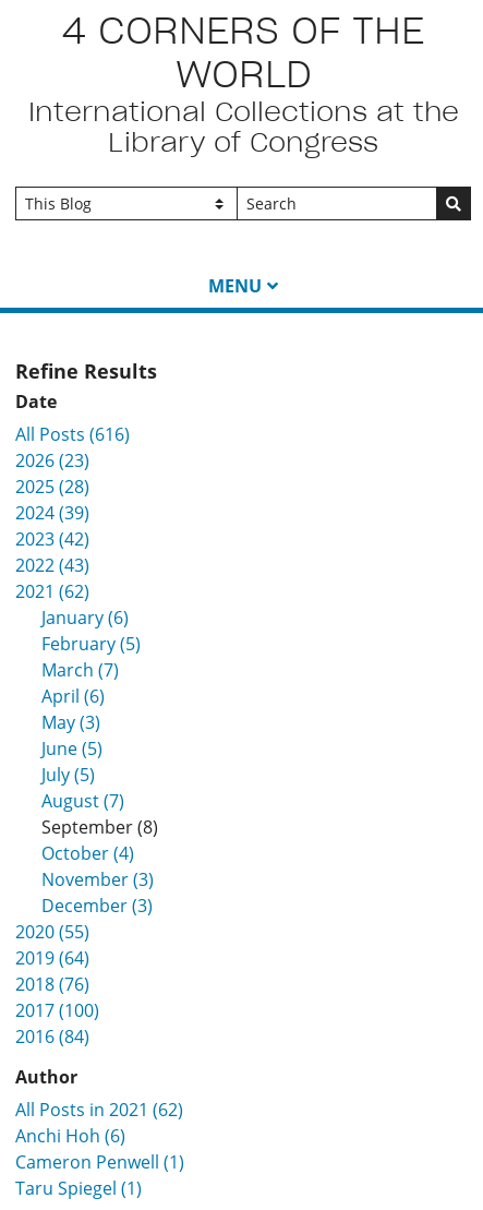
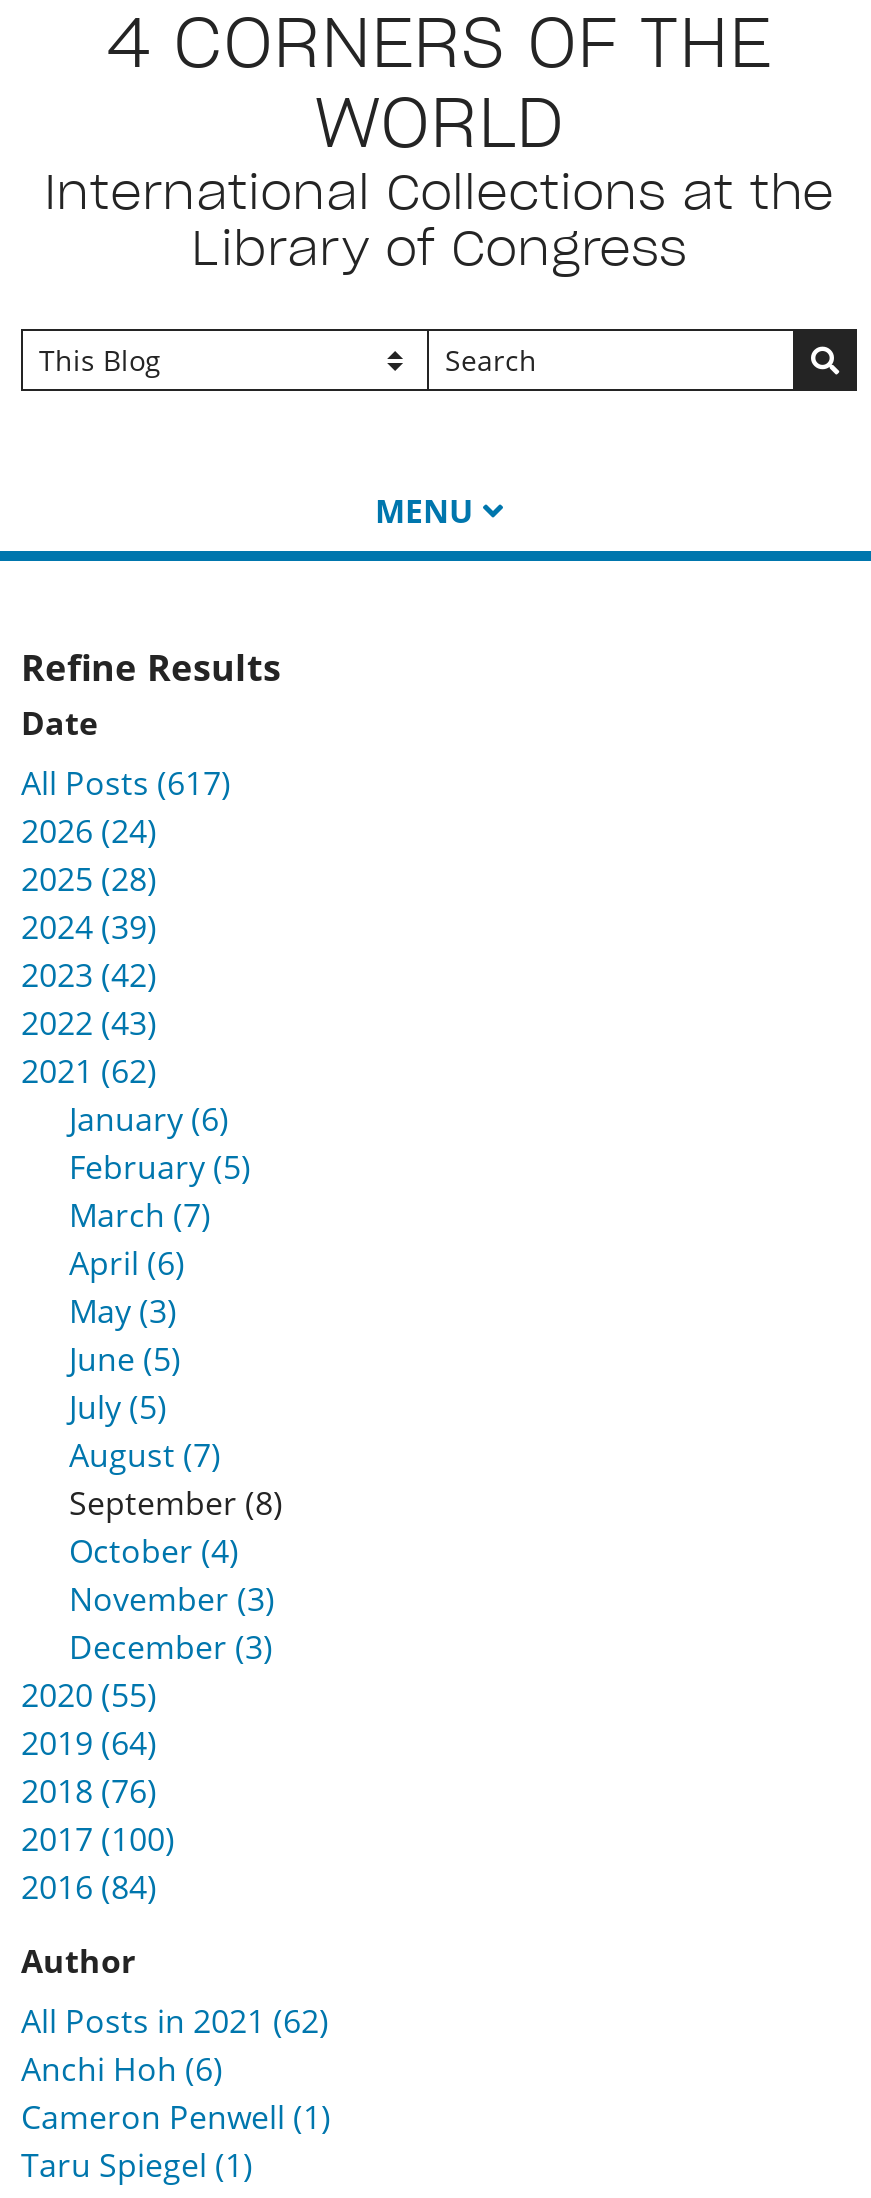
[15,422,130,446] All Posts (616) -> [21,761,231,805] All Posts (617)
[15,449,89,473] 2026 (23) -> [21,809,157,853] 2026 (24)

